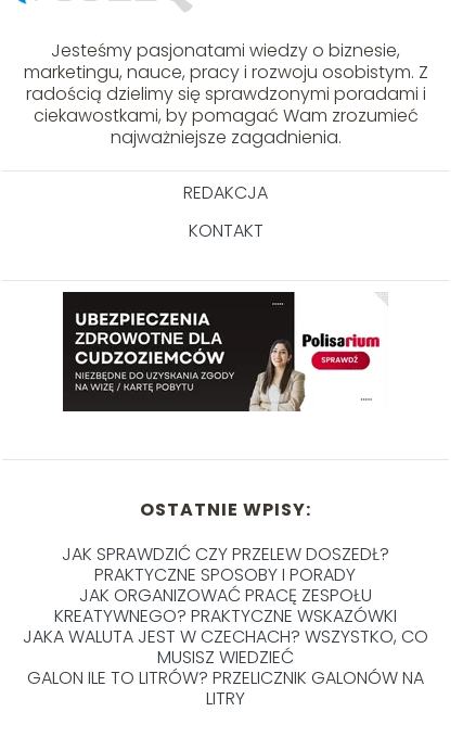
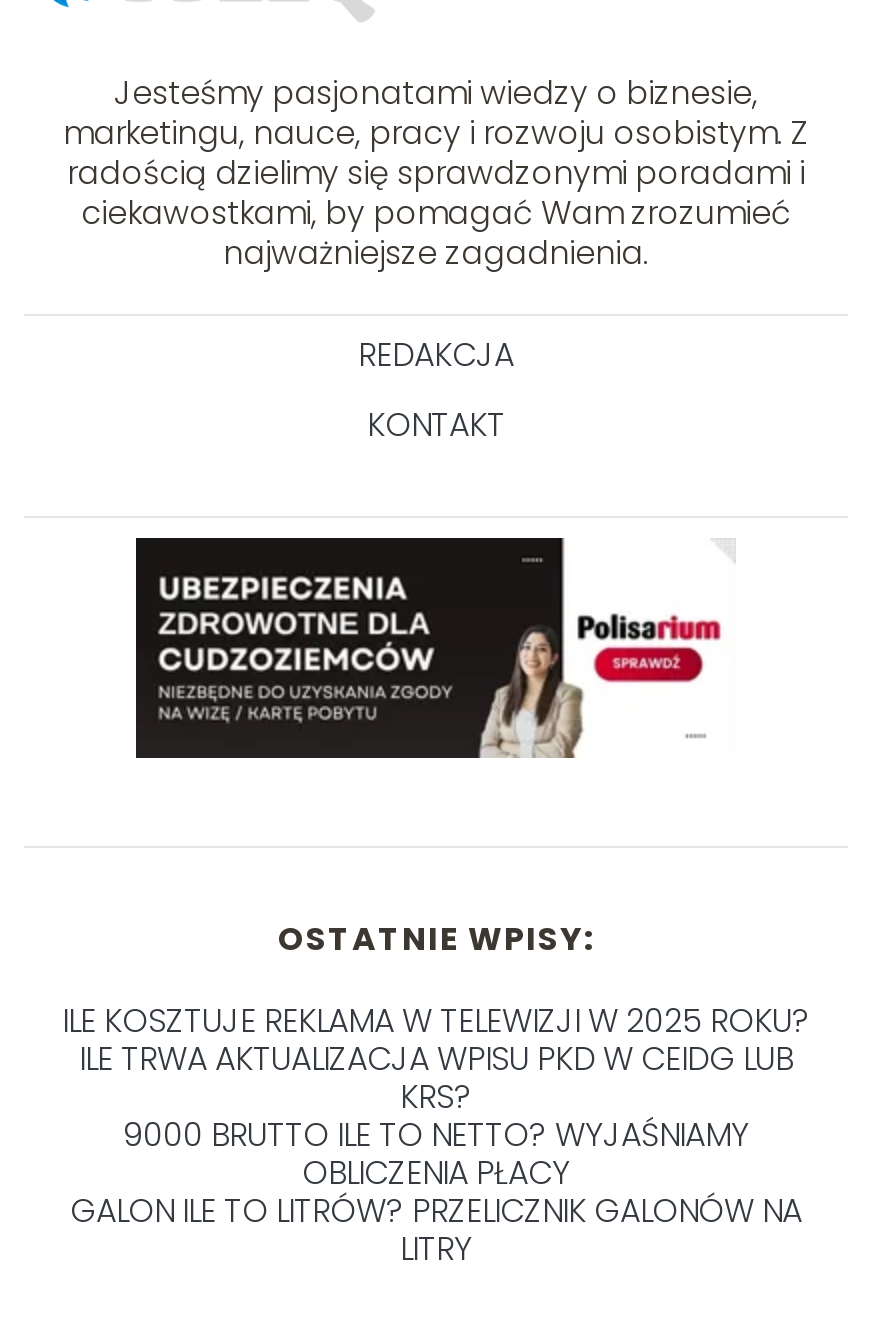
[23,542,428,670] JAK SPRAWDZIĆ CZY PRZELEW DOSZEDŁ? | PRAKTYCZNE SPOSOBY I PORADY | JAK ORGANIZOWAĆ PRACĘ ZESPOŁU | KREATYWNEGO? PRAKTYCZNE WSKAZÓWKI | JAKA WALUTA JEST W CZECHACH? WSZYSTKO, CO | MUSISZ WIEDZIEĆ -> [62,998,810,1196] ILE KOSZTUJE REKLAMA W TELEWIZJI W 2025 ROKU? | ILE TRWA AKTUALIZACJA WPISU PKD W CEIDG LUB | KRS? | 9000 BRUTTO ILE TO NETTO? WYJAŚNIAMY | OBLICZENIA PŁACY

